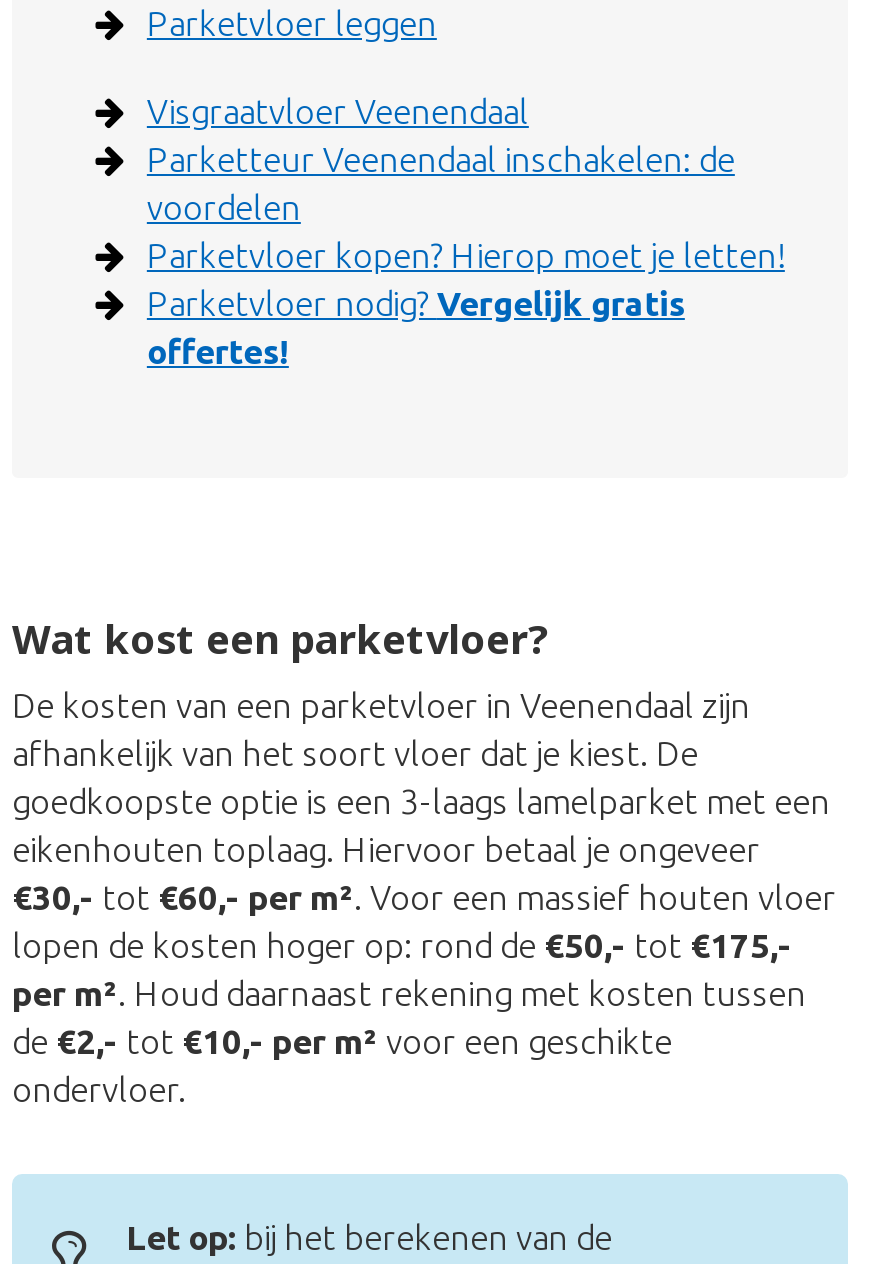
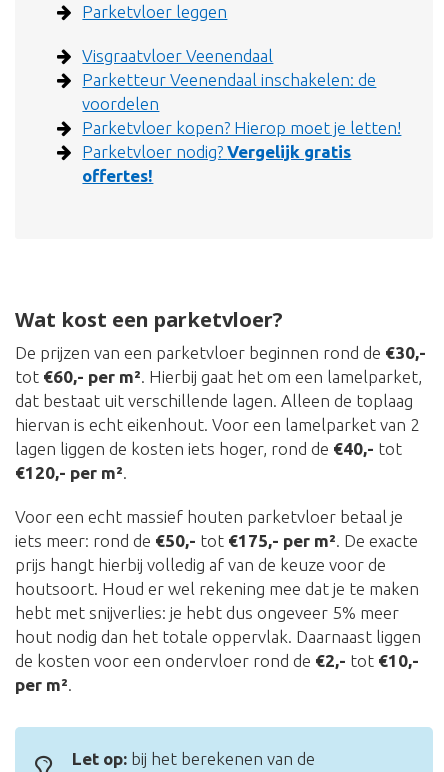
[12,686,836,1108] De kosten van een parketvloer in Veenendaal zijn | afhankelijk van het soort vloer dat je kiest. De | goedkoopste optie is een 3-laags lamelparket met een | eikenhouten toplaag. Hiervoor betaal je ongeveer | €30,- tot €60,- per m². Voor een massief houten vloer | lopen de kosten hoger op: rond de €50,- tot €175,- | per m². Houd daarnaast rekening met kosten tussen | de €2,- tot €10,- per m² voor een geschikte | ondervloer. -> [15,343,426,694] De prijzen van een parketvloer beginnen rond de €30,- | tot €60,- per m². Hierbij gaat het om een lamelparket, | dat bestaat uit verschillende lagen. Alleen de toplaag | hiervan is echt eikenhout. Voor een lamelparket van 2 | lagen liggen de kosten iets hoger, rond de €40,- tot | €120,- per m². | Voor een echt massief houten parketvloer betaal je | iets meer: rond de €50,- tot €175,- per m². De exacte | prijs hangt hierbij volledig af van de keuze voor de | houtsoort. Houd er wel rekening mee dat je te maken | hebt met snijverlies: je hebt dus ongeveer 5% meer | hout nodig dan het totale oppervlak. Daarnaast liggen | de kosten voor een ondervloer rond de €2,- tot €10,- | per m².

